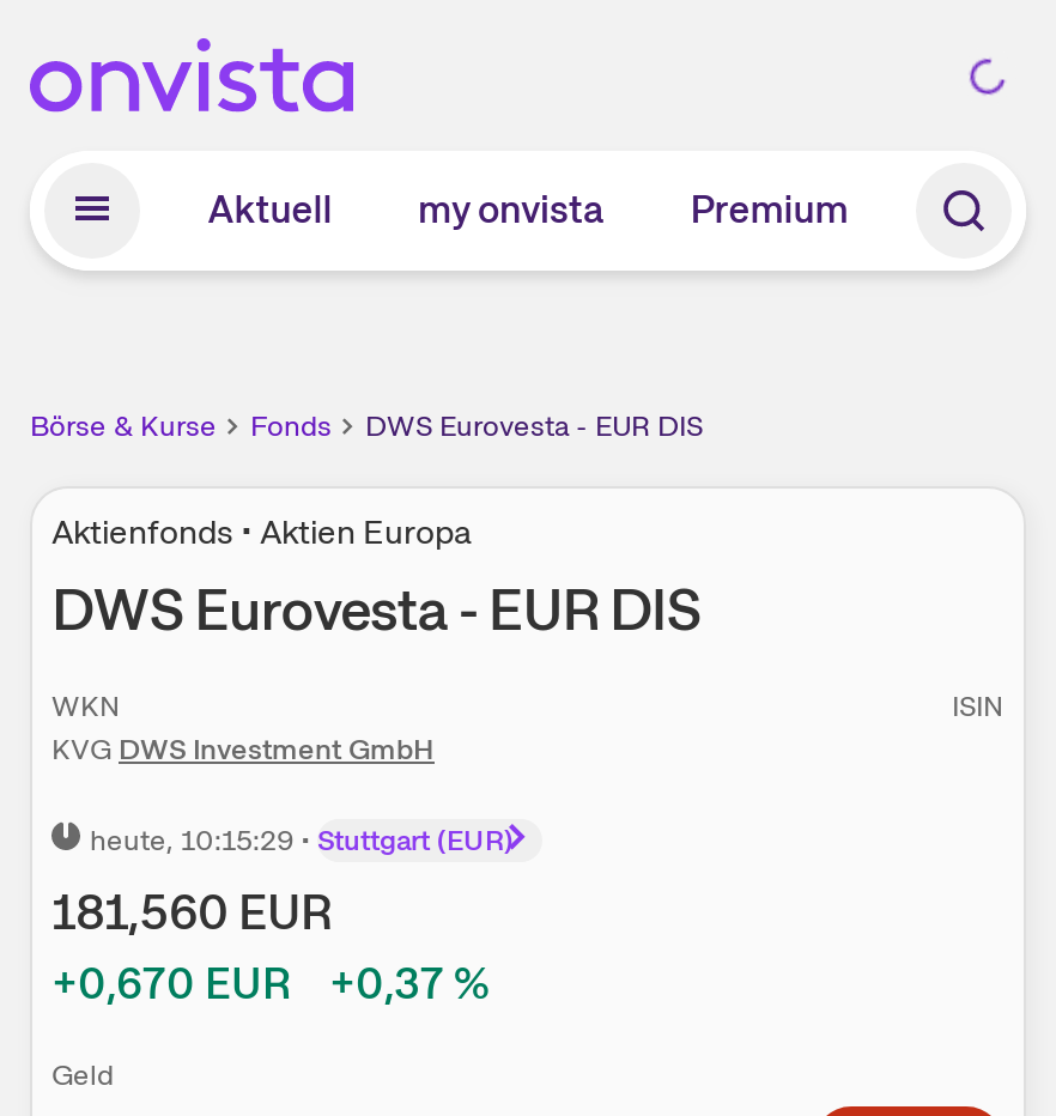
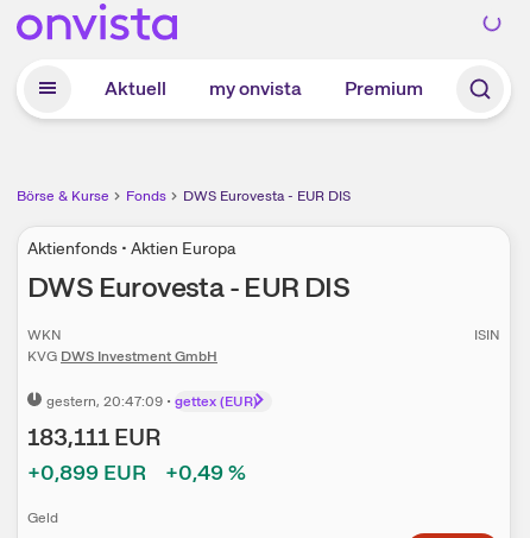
[90,822,514,860] heute, 10:15:29 • Stuttgart (EUR) -> [46,392,258,411] gestern, 20:47:09 • gettex (EUR)
[51,882,334,944] 181,560 EUR -> [27,422,162,453] 183,111 EUR
[51,956,291,1011] +0,670 EUR -> [27,459,146,486] +0,899 EUR
[329,956,490,1011] +0,37 % -> [165,459,246,486] +0,49 %

